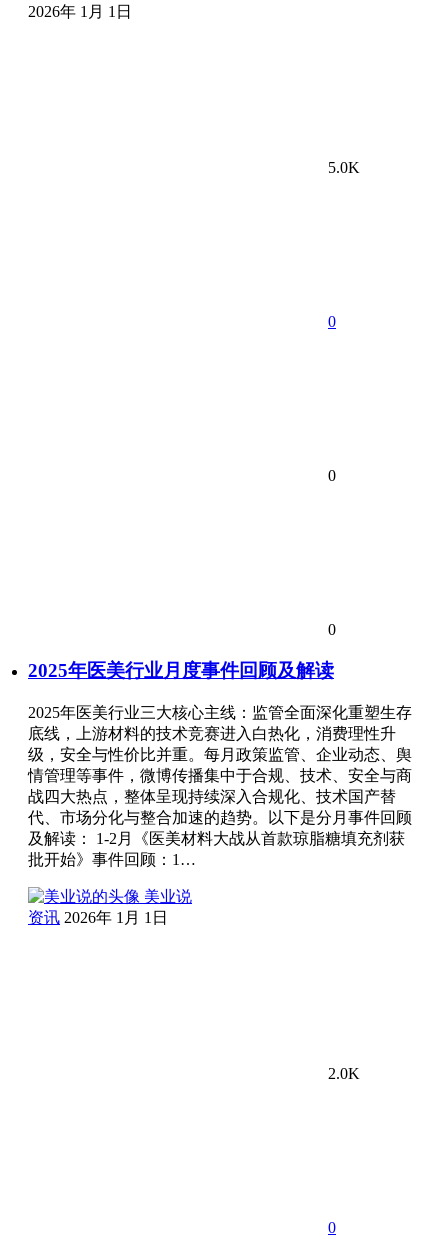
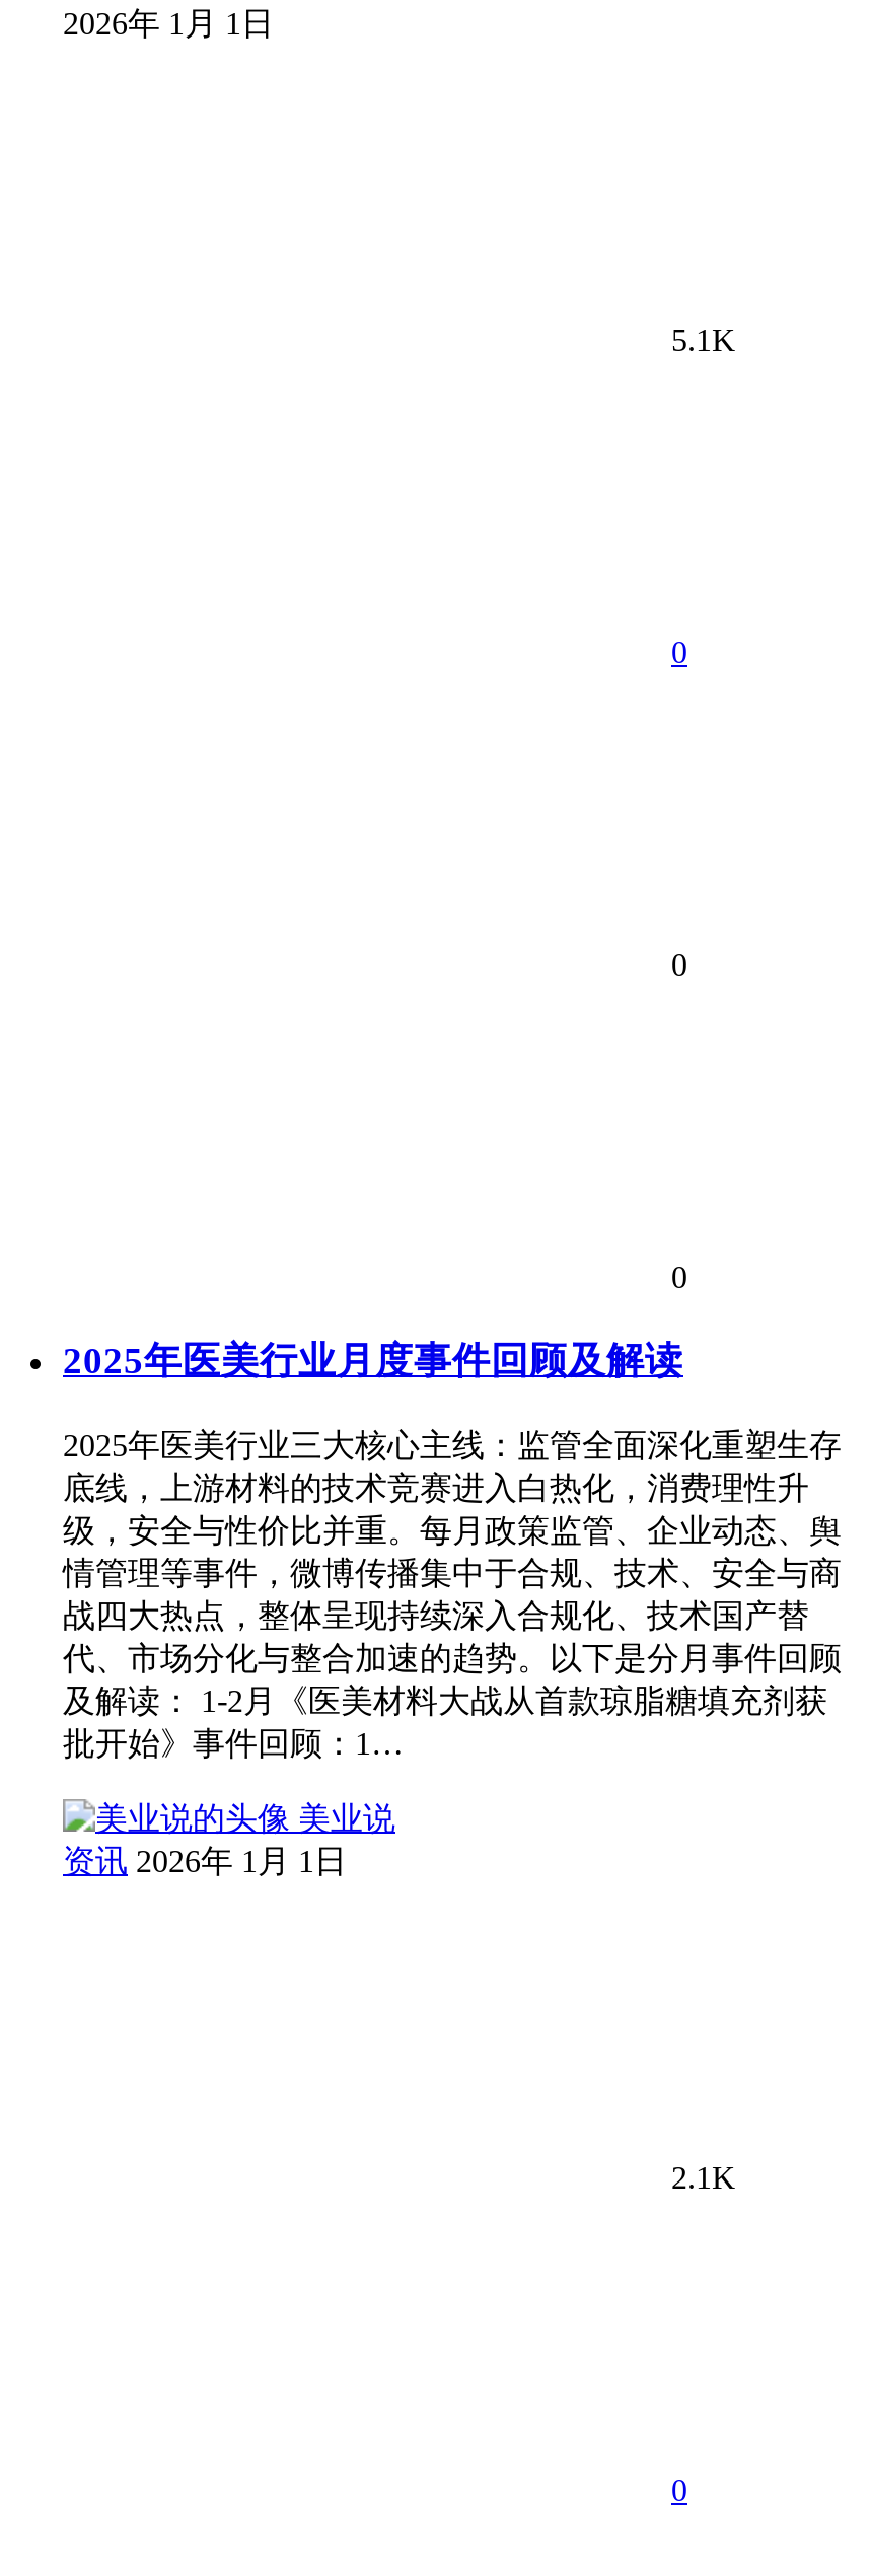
[328,159,360,176] 5.0K -> [671,323,736,357] 5.1K
[328,1065,360,1082] 2.0K -> [671,2159,736,2194] 2.1K

